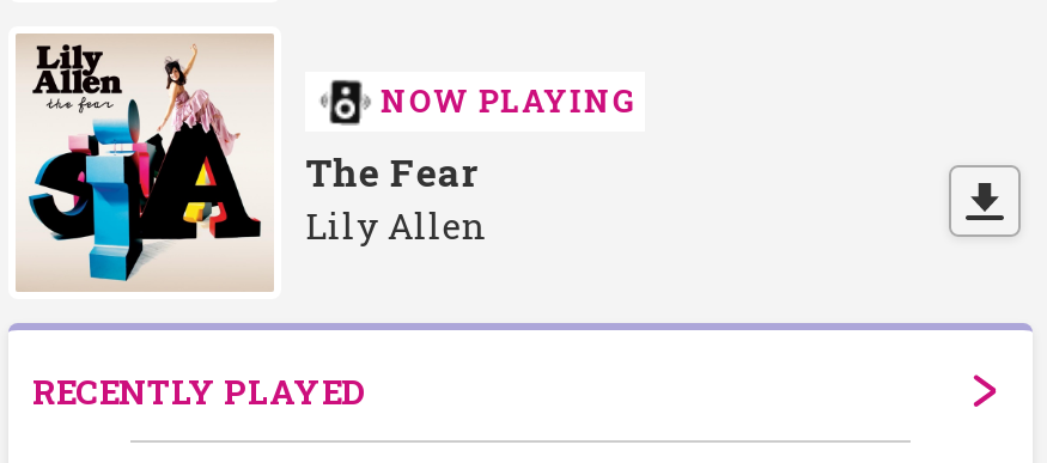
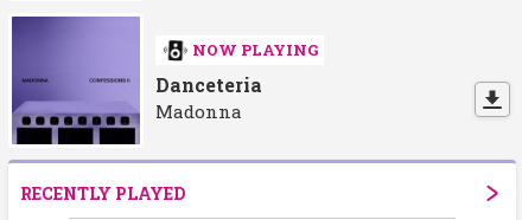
[16,33,488,292] [image] | The Fear | Lily Allen -> [11,15,263,145] [image] | Danceteria | Madonna

